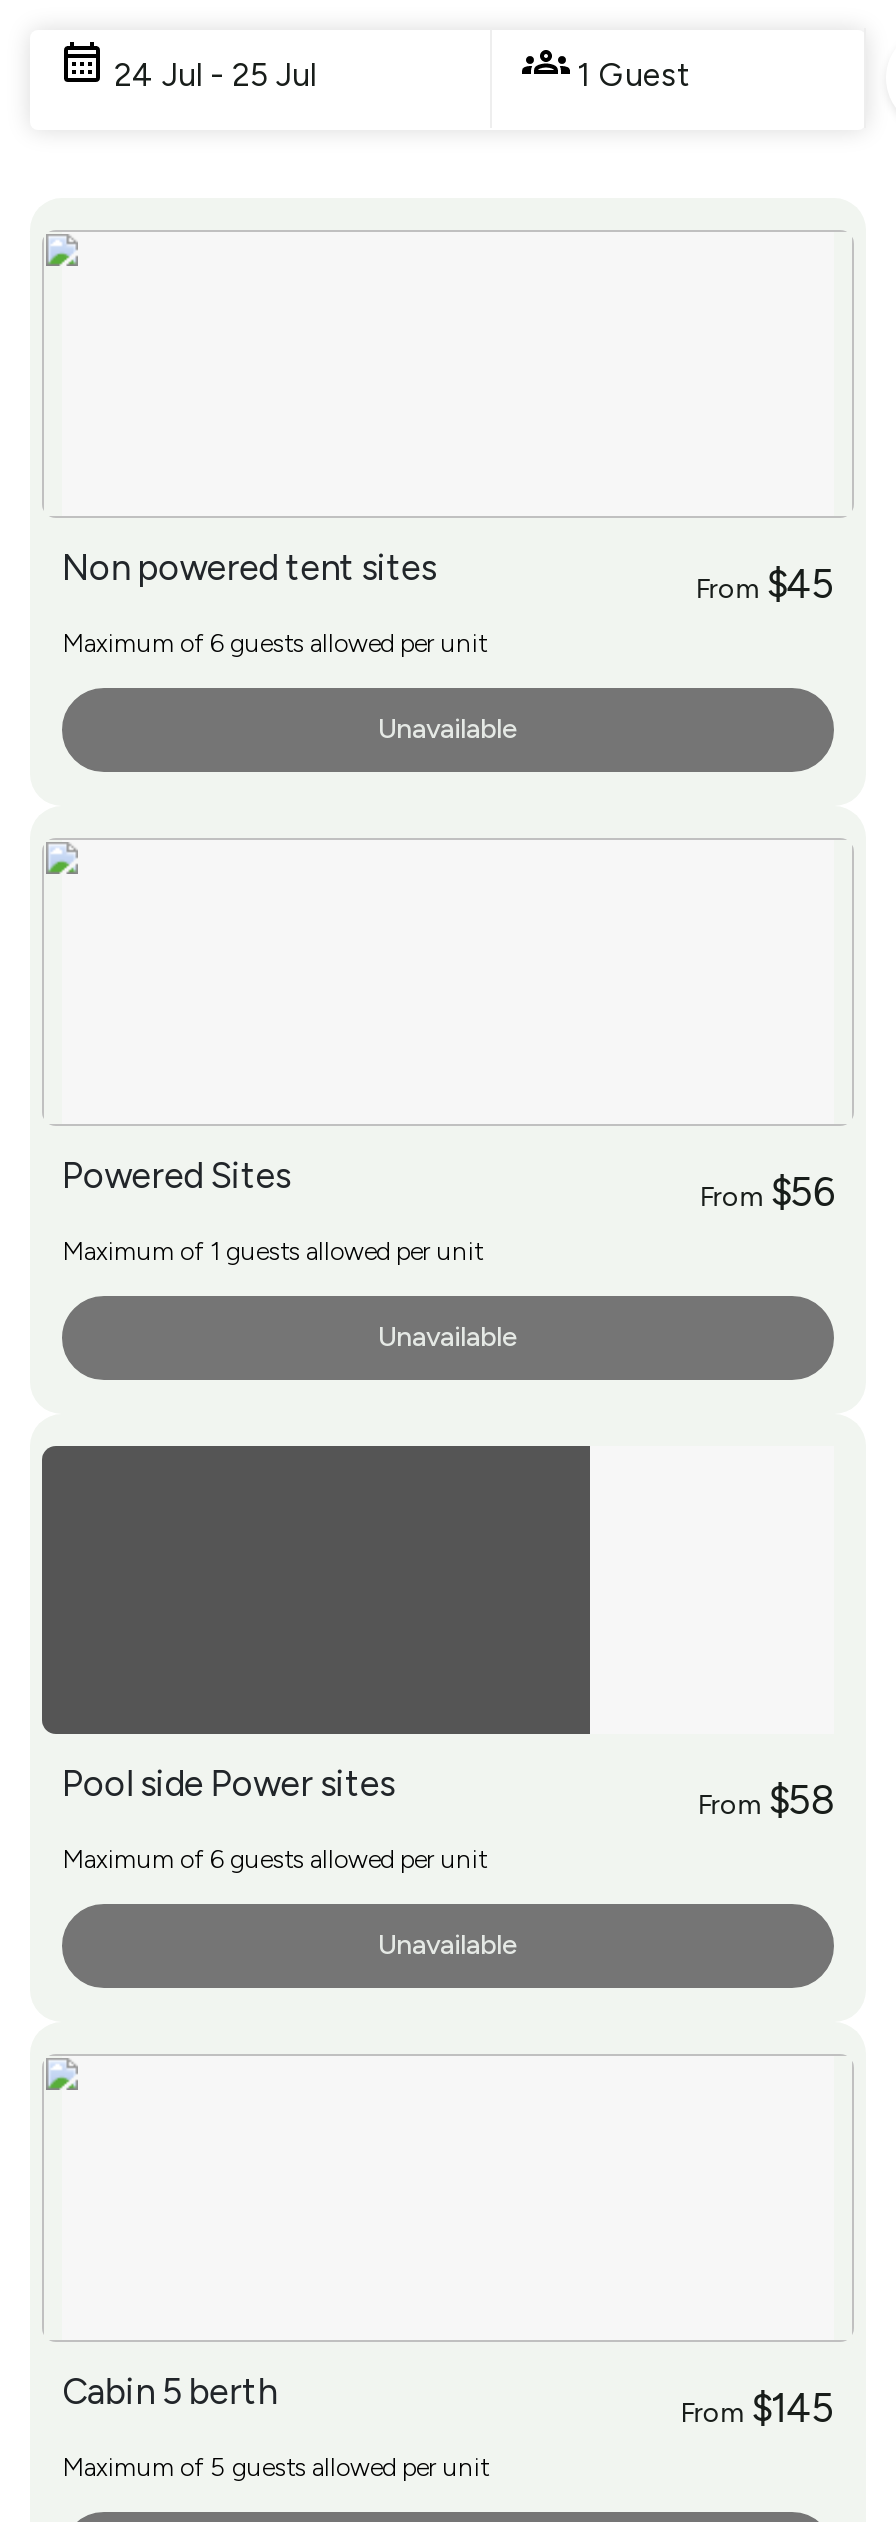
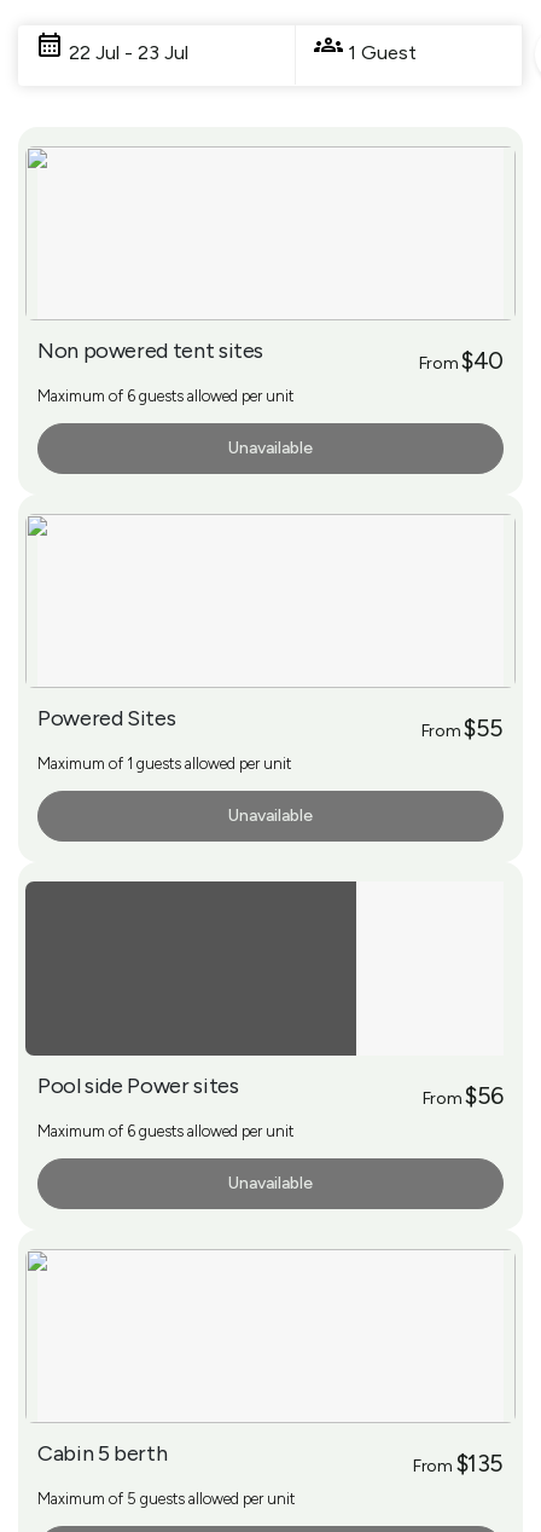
[114,56,316,94] 24 Jul - 25 Jul -> [69,41,188,64] 22 Jul - 23 Jul
[695,559,834,607] From $45 -> [419,345,504,374] From $40
[699,1167,834,1215] From $56 -> [421,713,504,742] From $55
[697,1775,834,1823] From $58 -> [422,1081,504,1110] From $56
[680,2383,834,2431] From $145 -> [413,1448,504,1477] From $135

